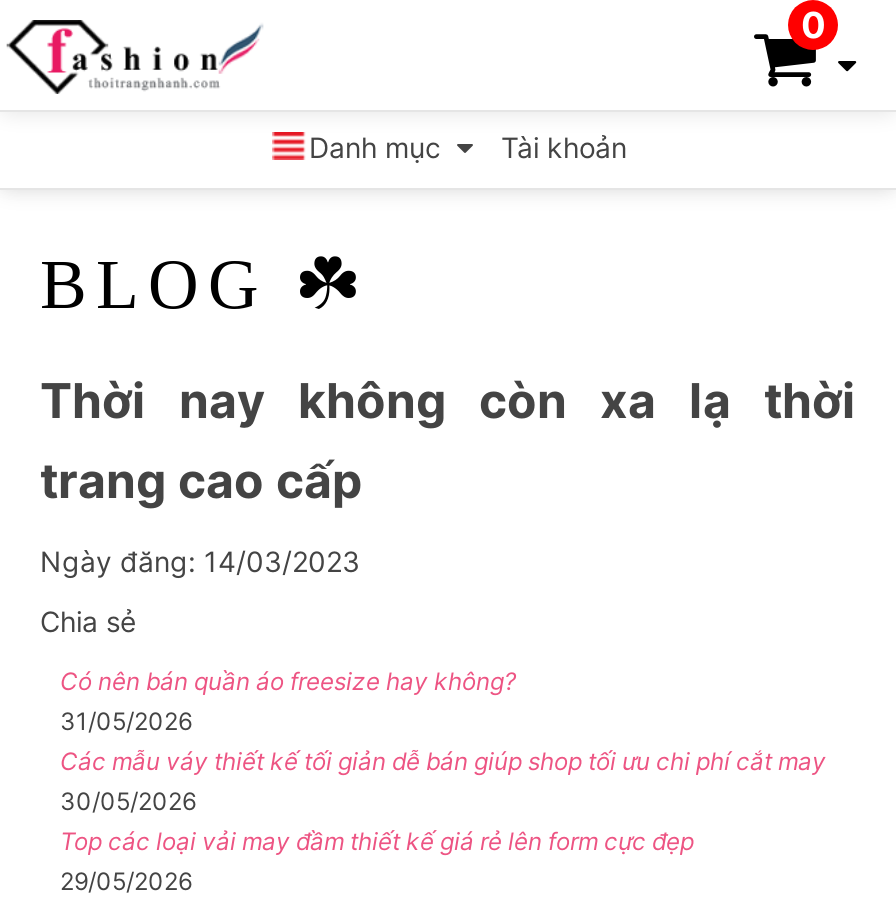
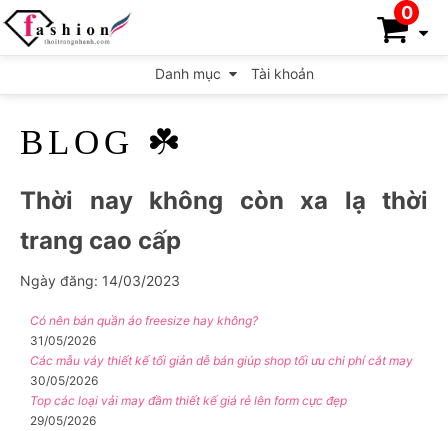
[40,604,136,638] Chia sẻ -> none

